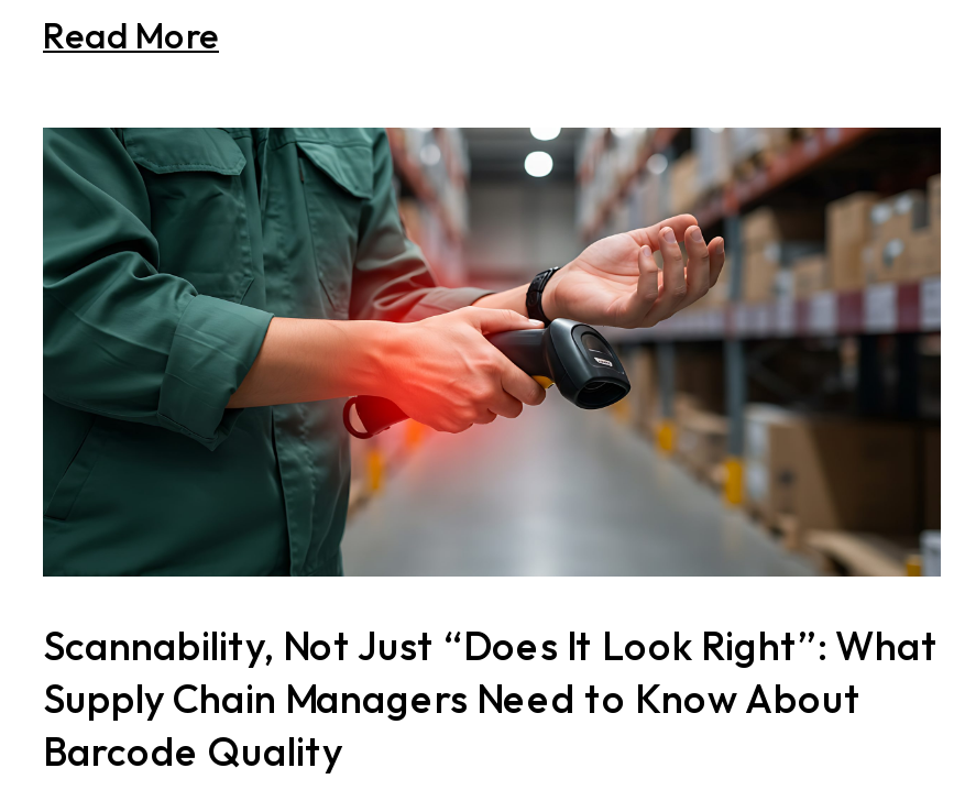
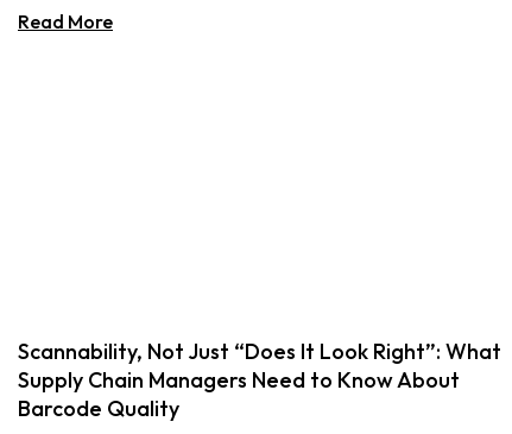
[41,124,943,580] [image] -> none

